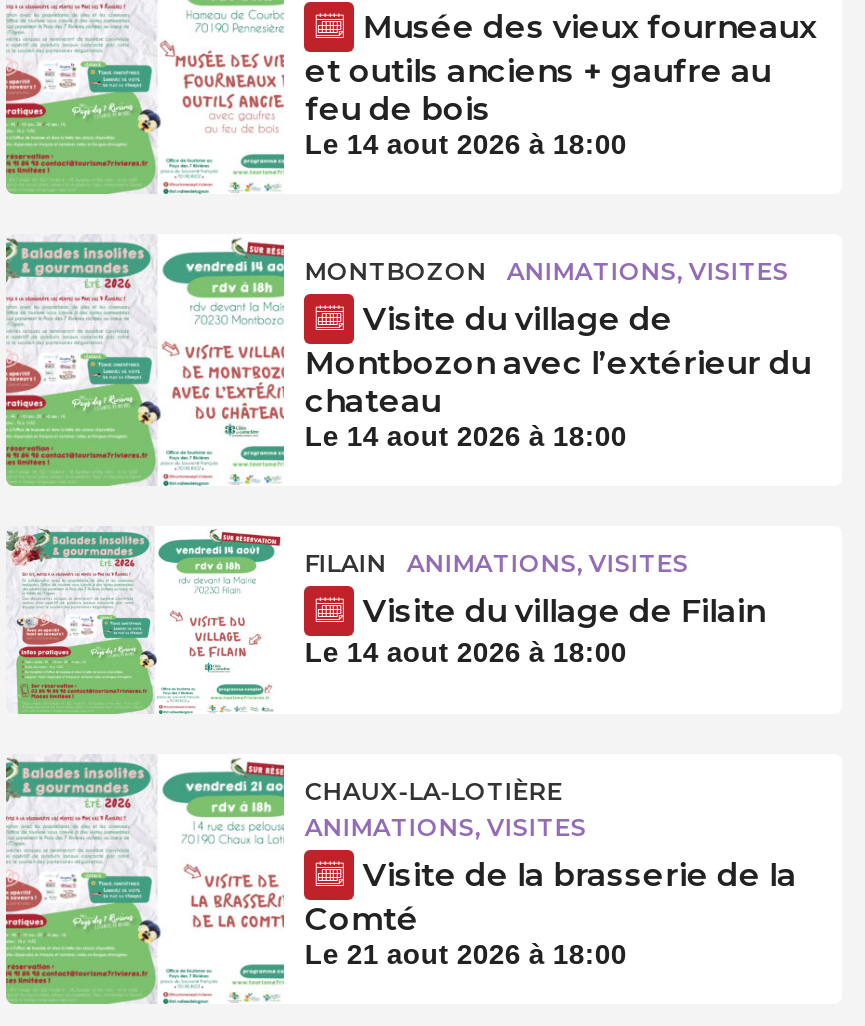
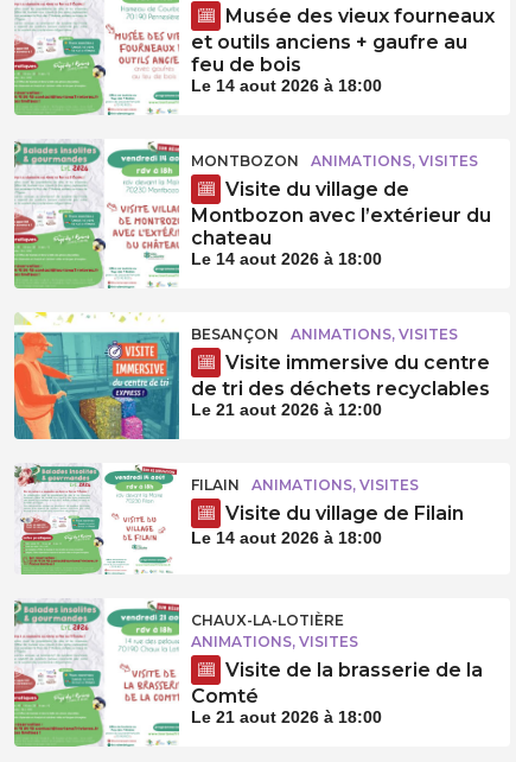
none -> [13,311,490,440] [image] | BESANÇON | ANIMATIONS, VISITES | Visite immersive du centre | de tri des déchets recyclables | Le 21 aout 2026 à 12:00

